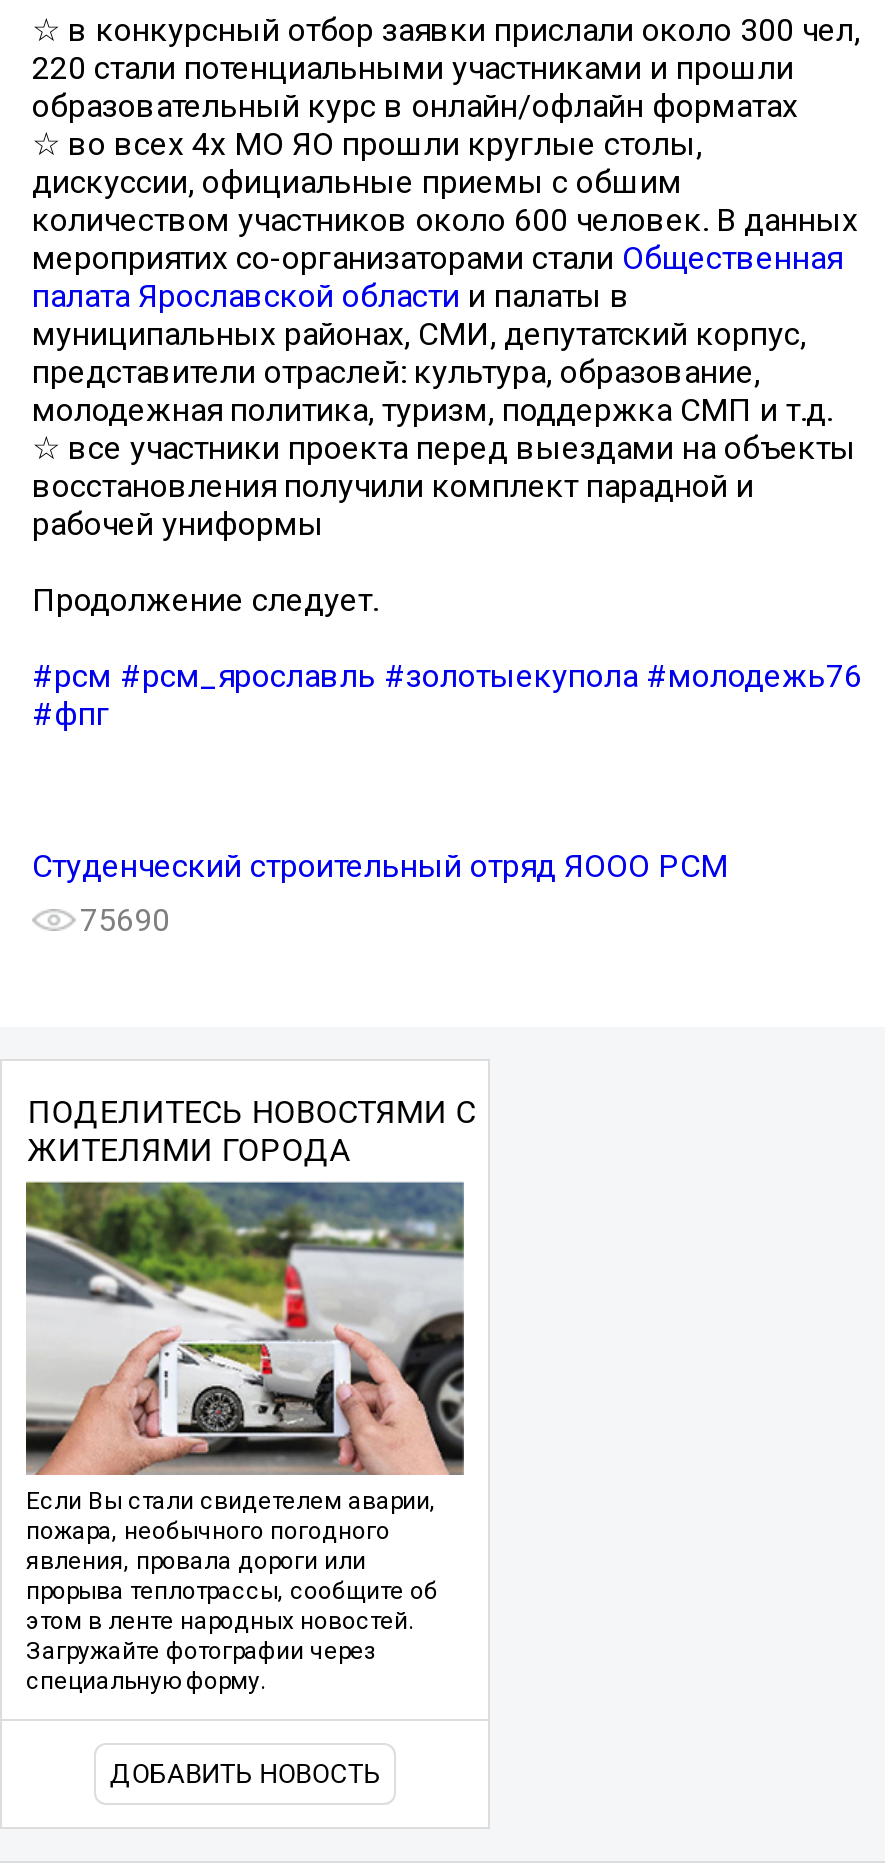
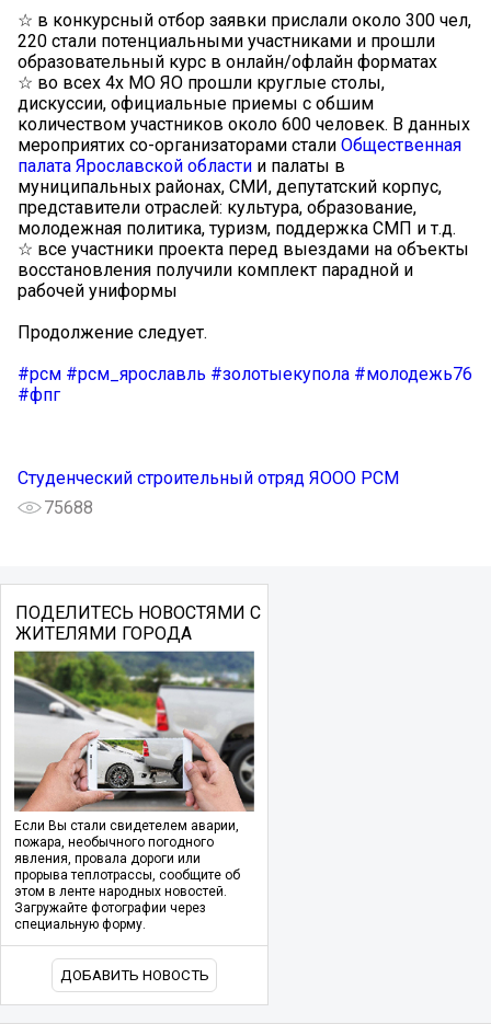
[80,901,170,939] 75690 -> [44,497,93,518] 75688

